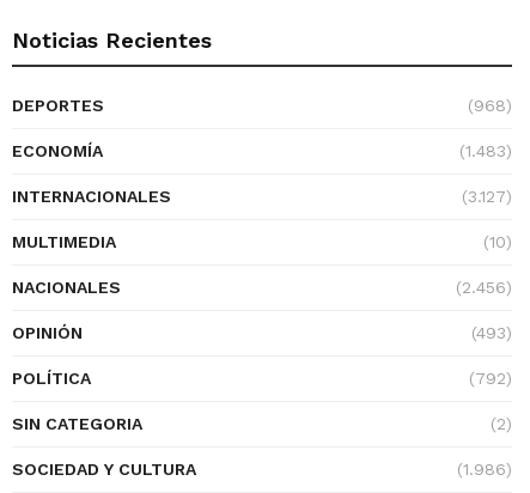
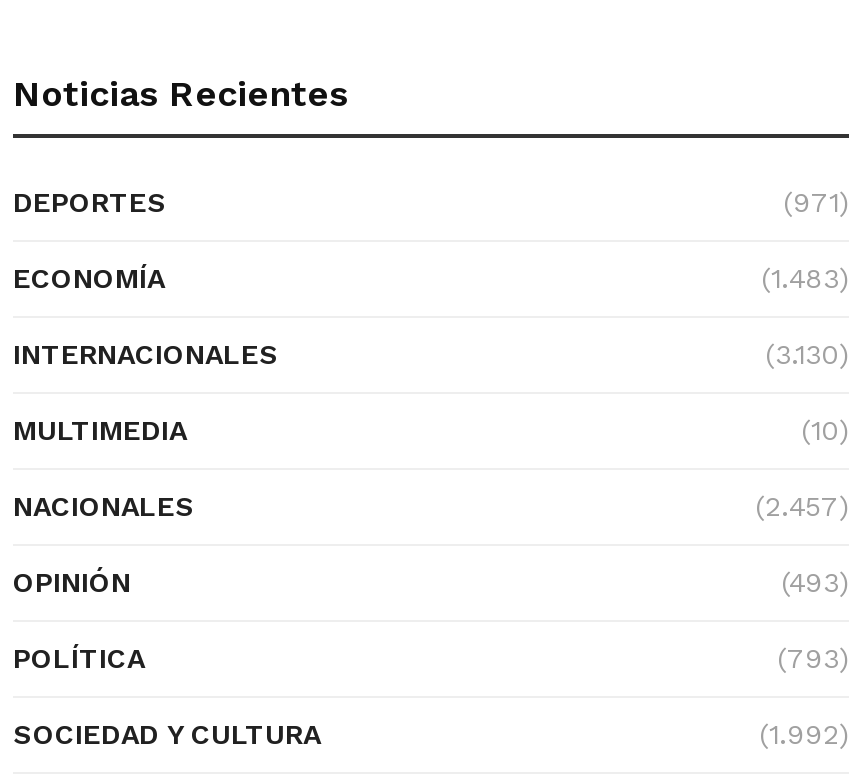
[468,96,512,115] (968) -> [783,187,849,219] (971)
[462,187,512,206] (3.127) -> [765,339,849,371] (3.130)
[456,278,512,297] (2.456) -> [755,491,849,523] (2.457)
[12,369,512,434] (792) | SIN CATEGORIA | (2) -> [777,643,849,675] (793)
[457,460,512,479] (1.986) -> [759,719,849,751] (1.992)

